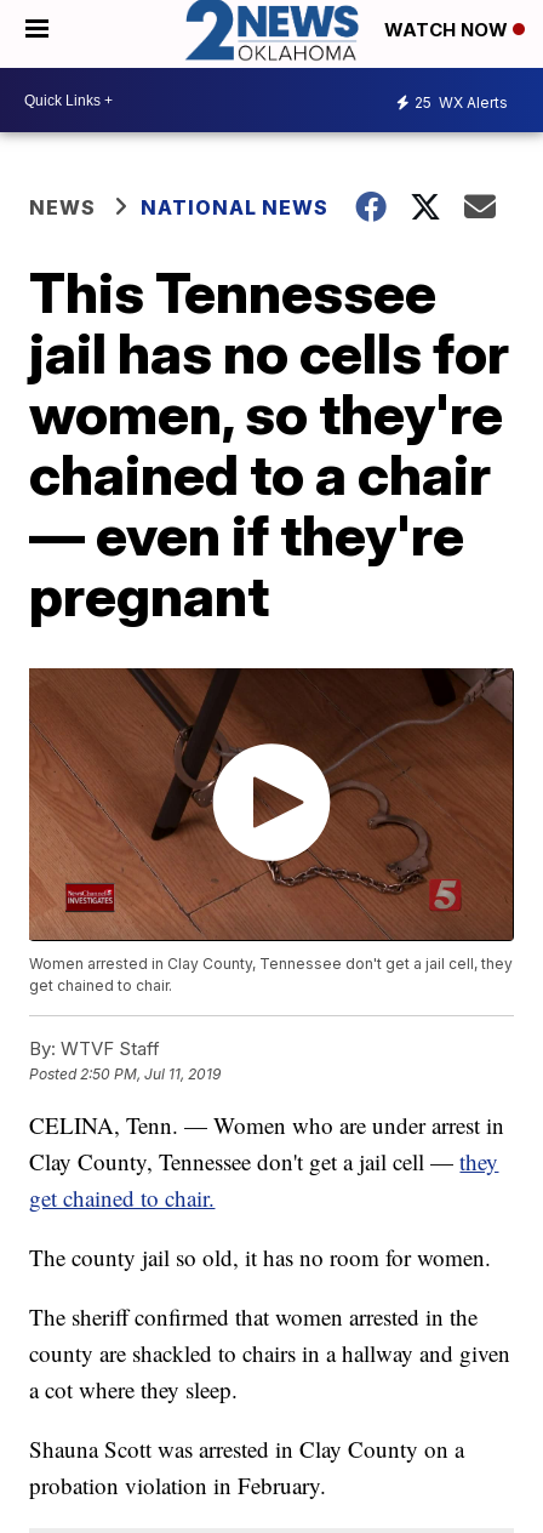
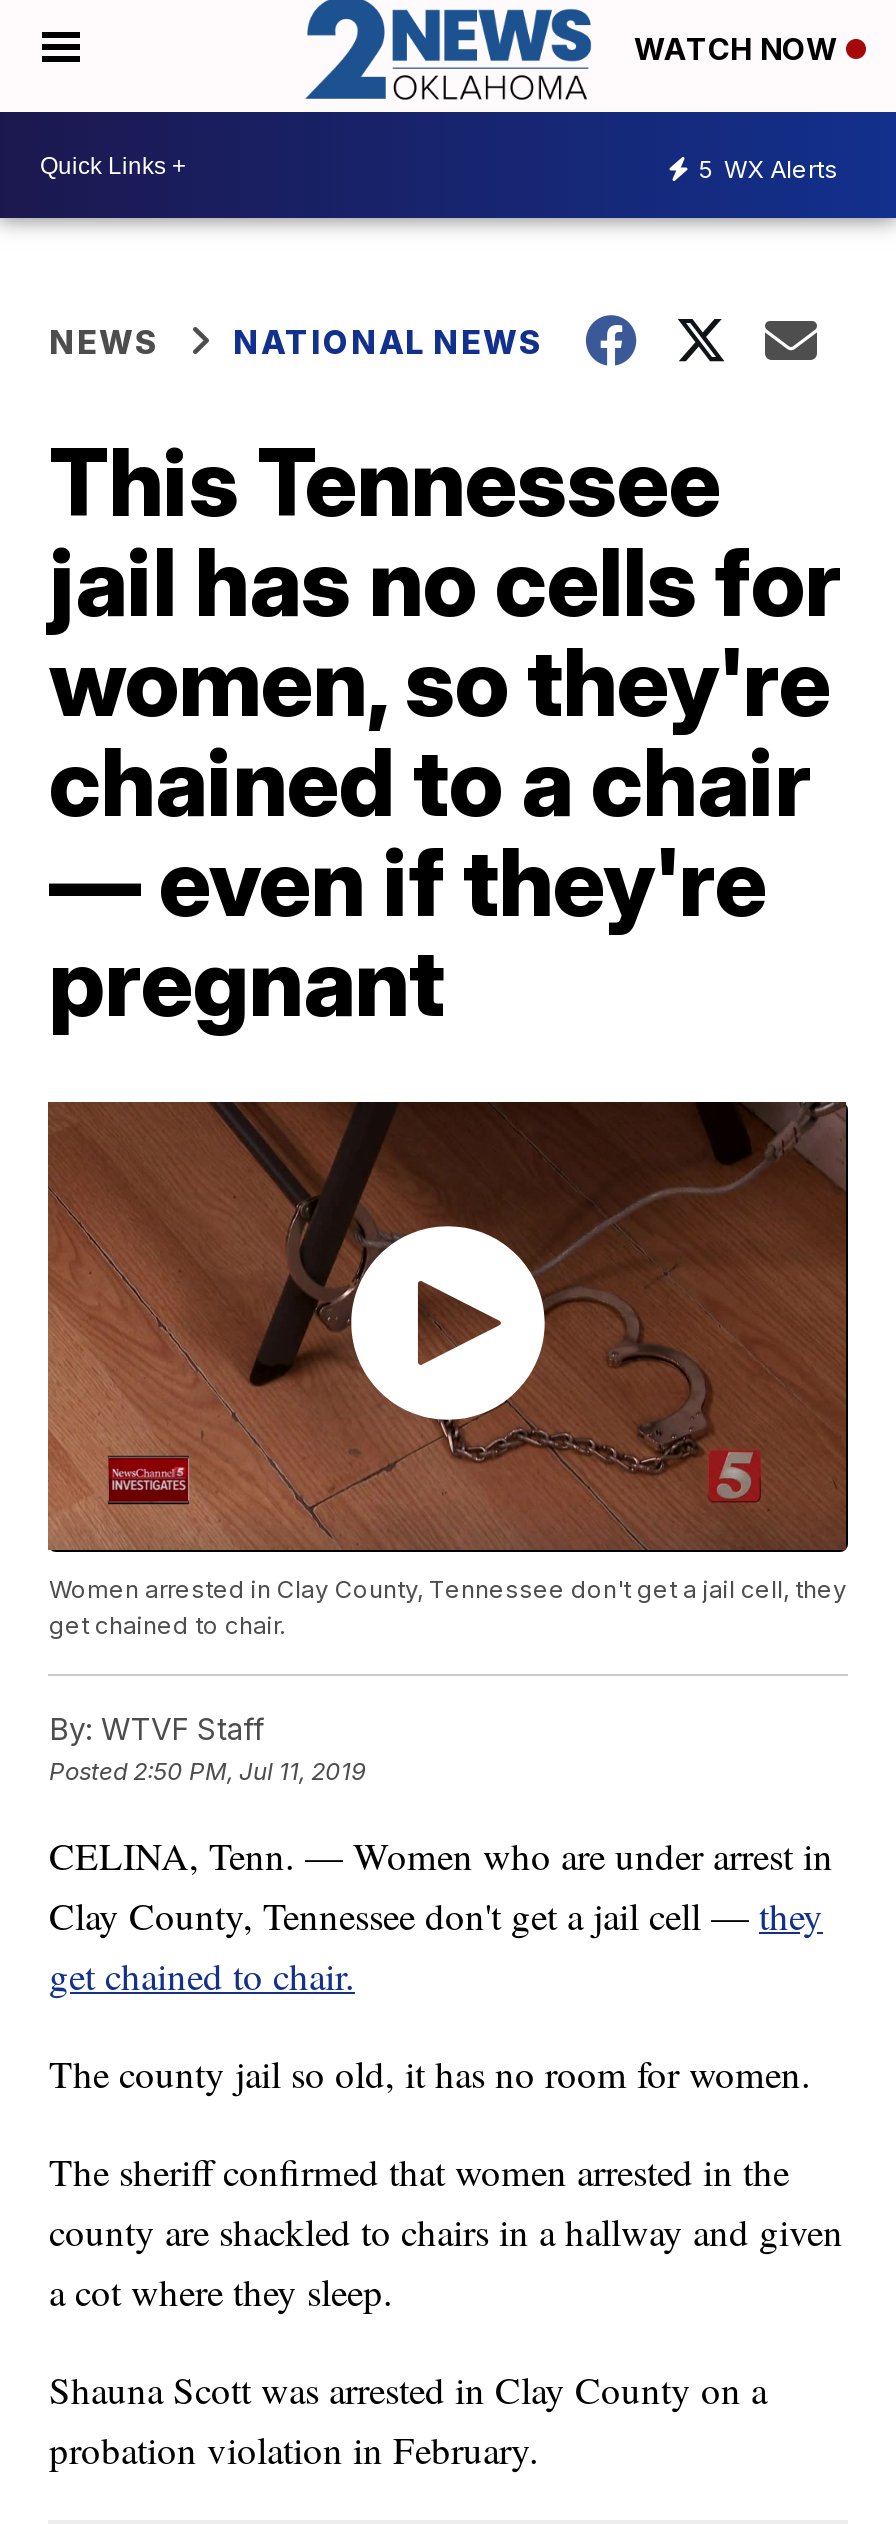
[415,93,508,111] 25 WX Alerts -> [698,153,838,183] 5 WX Alerts

